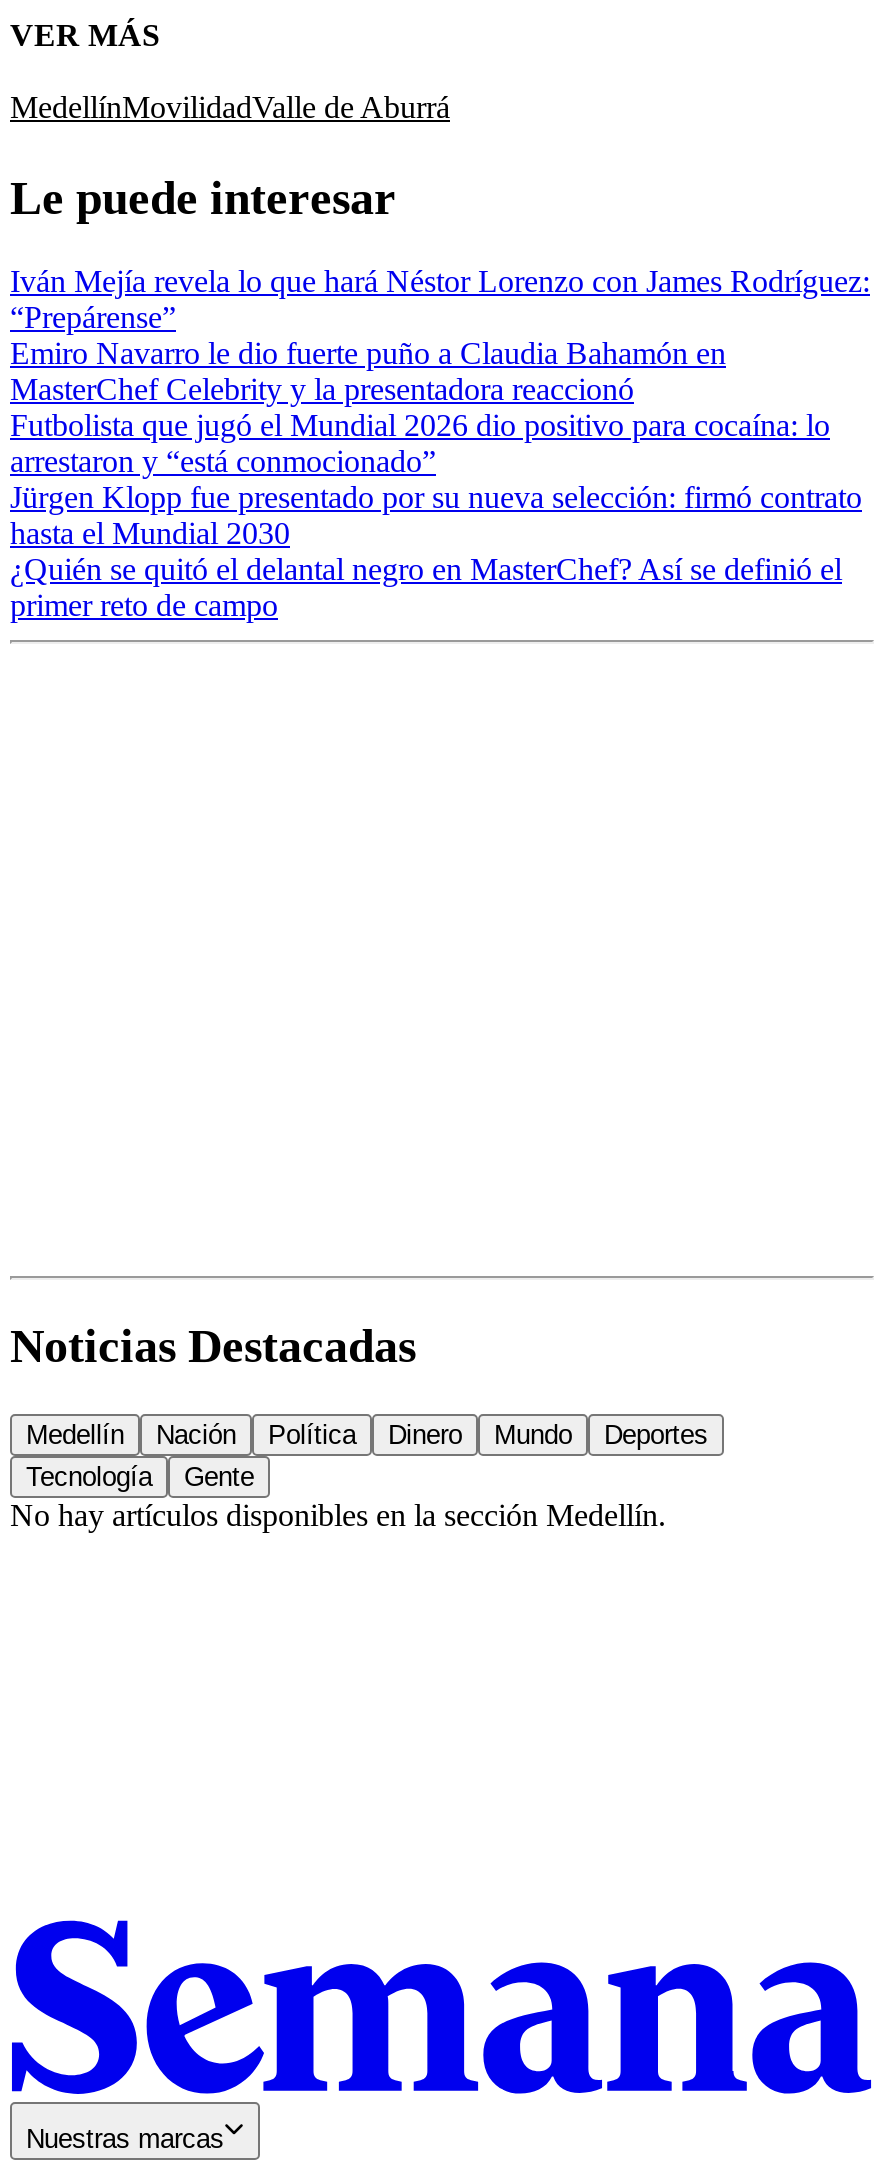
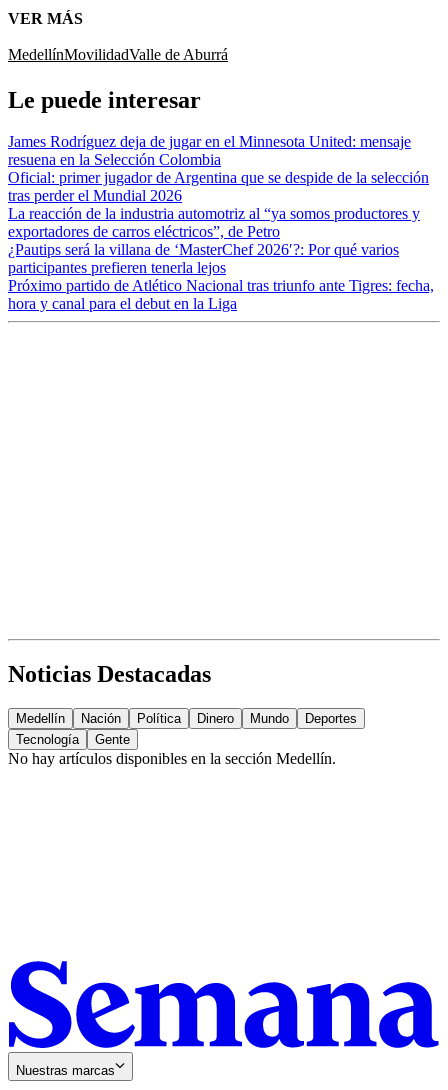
[10,265,870,623] Iván Mejía revela lo que hará Néstor Lorenzo con James Rodríguez: | “Prepárense” | Emiro Navarro le dio fuerte puño a Claudia Bahamón en | MasterChef Celebrity y la presentadora reaccionó | Futbolista que jugó el Mundial 2026 dio positivo para cocaína: lo | arrestaron y “está conmocionado” | Jürgen Klopp fue presentado por su nueva selección: firmó contrato | hasta el Mundial 2030 | ¿Quién se quitó el delantal negro en MasterChef? Así se definió el | primer reto de campo -> [8,133,434,312] James Rodríguez deja de jugar en el Minnesota United: mensaje | resuena en la Selección Colombia | Oficial: primer jugador de Argentina que se despide de la selección | tras perder el Mundial 2026 | La reacción de la industria automotriz al “ya somos productores y | exportadores de carros eléctricos”, de Petro | ¿Pautips será la villana de ‘MasterChef 2026′?: Por qué varios | participantes prefieren tenerla lejos | Próximo partido de Atlético Nacional tras triunfo ante Tigres: fecha, | hora y canal para el debut en la Liga

